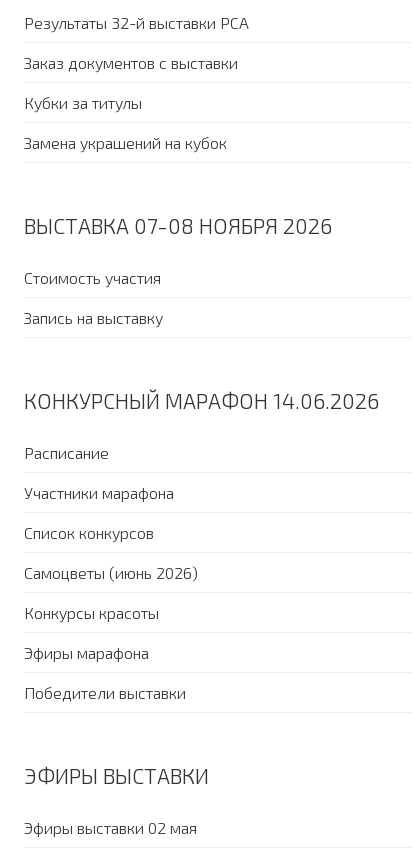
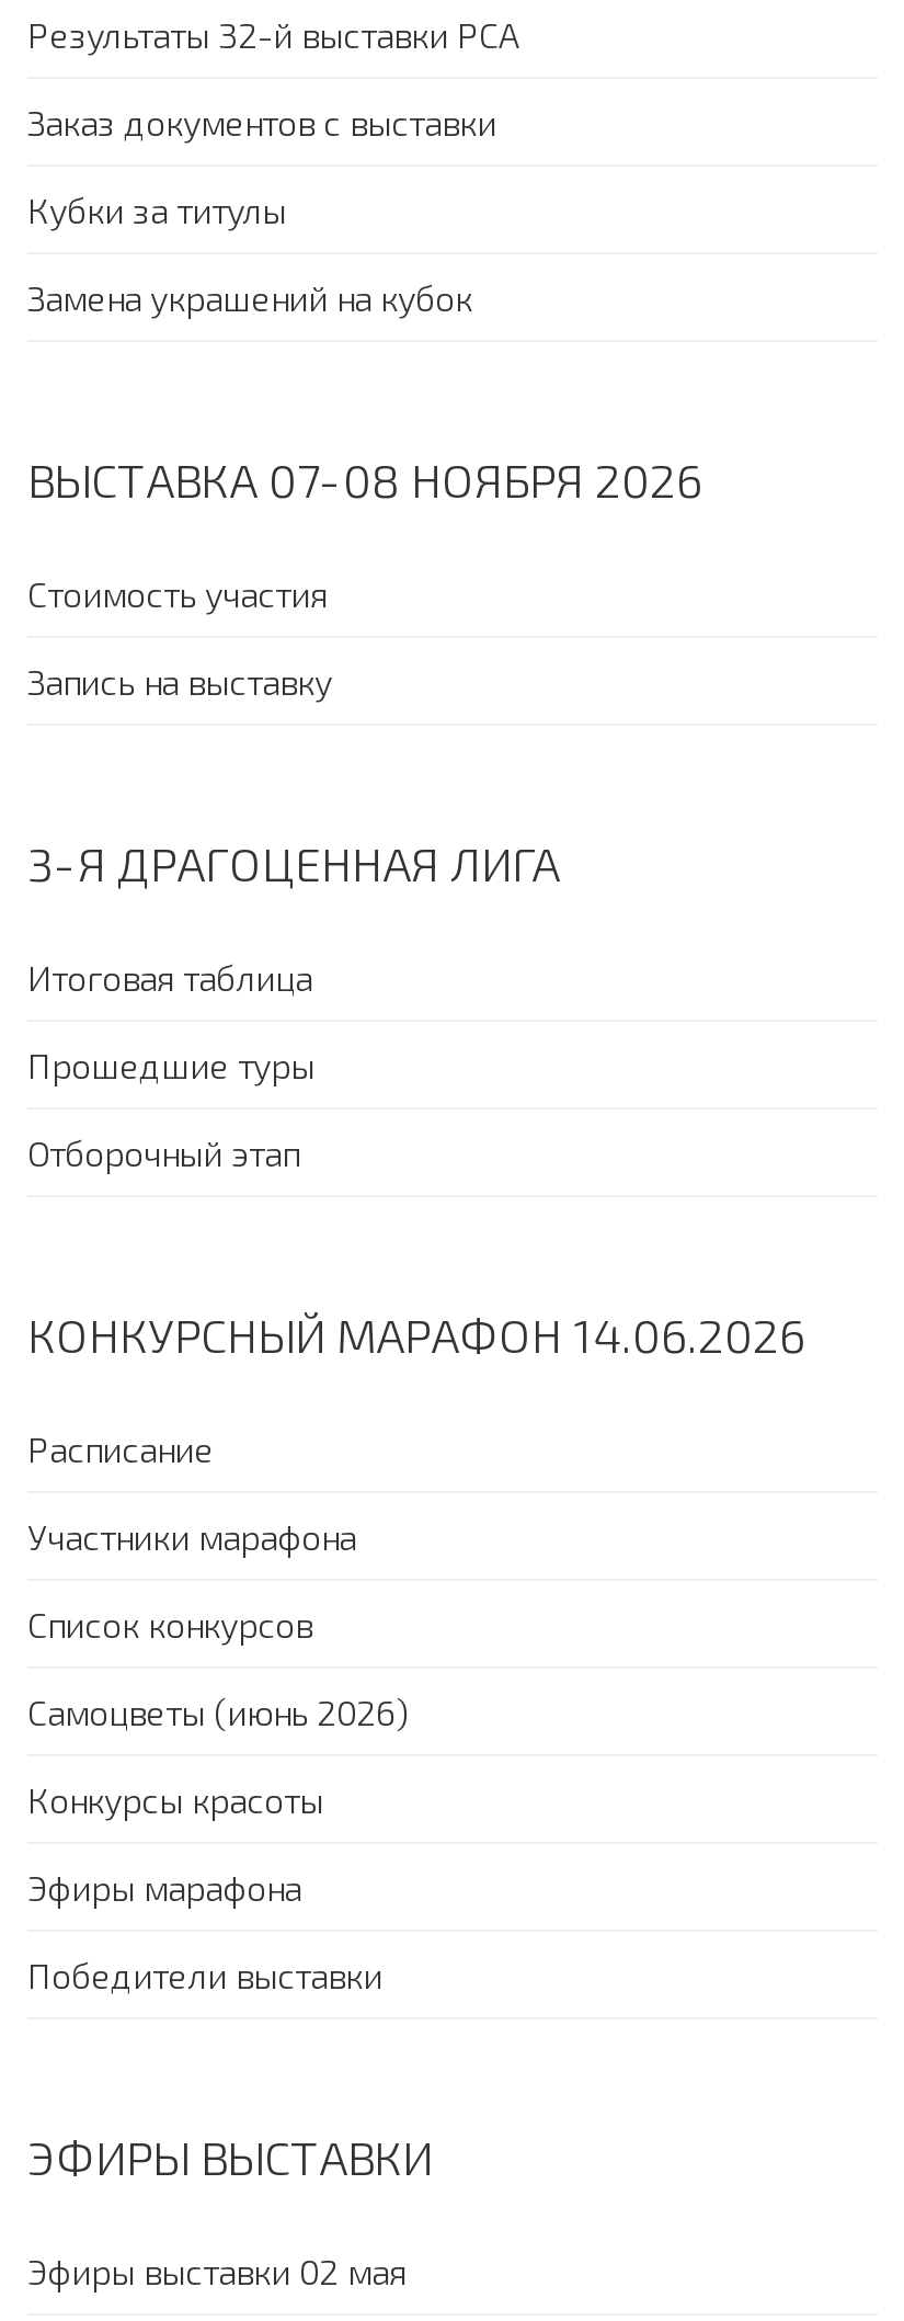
none -> [27,835,560,1173] 3-Я ДРАГОЦЕННАЯ ЛИГА | Итоговая таблица | Прошедшие туры | Отборочный этап

